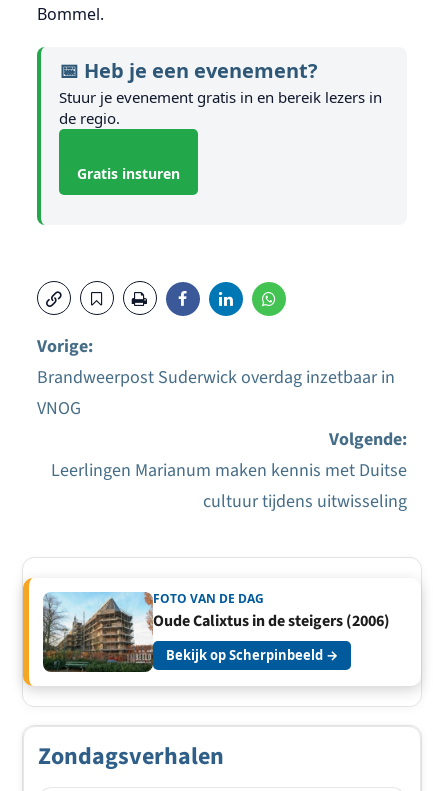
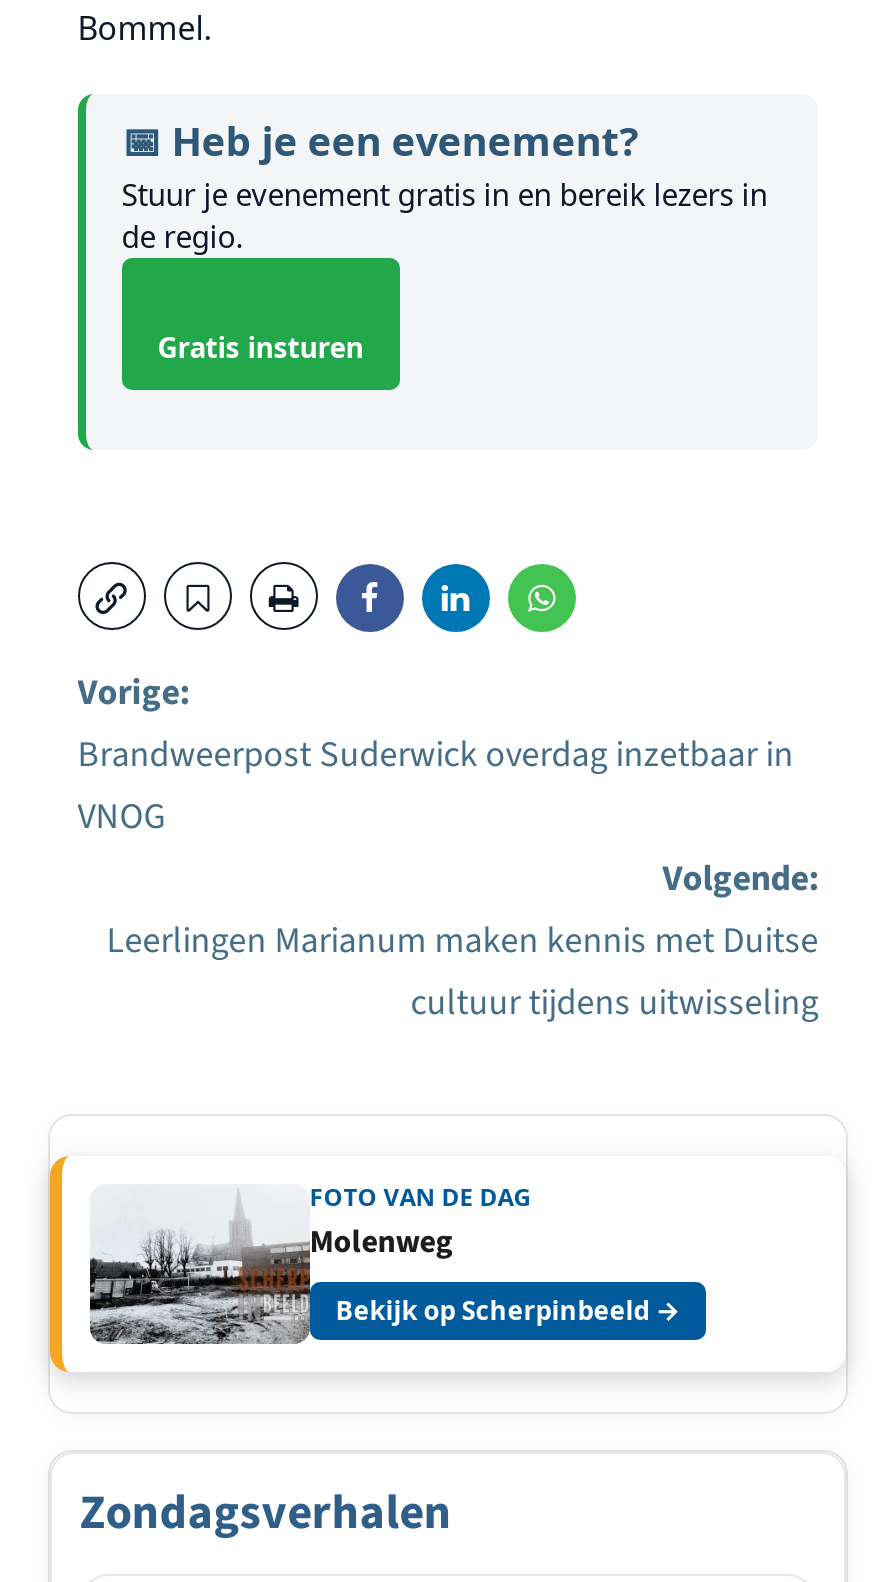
[42,592,390,673] [image] | Oude Calixtus in de steigers (2006) -> [90,1186,453,1346] [image] | Molenweg

